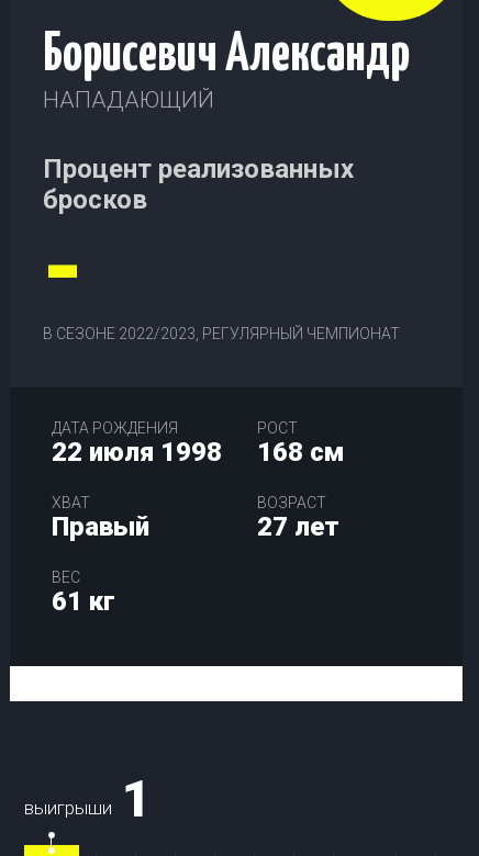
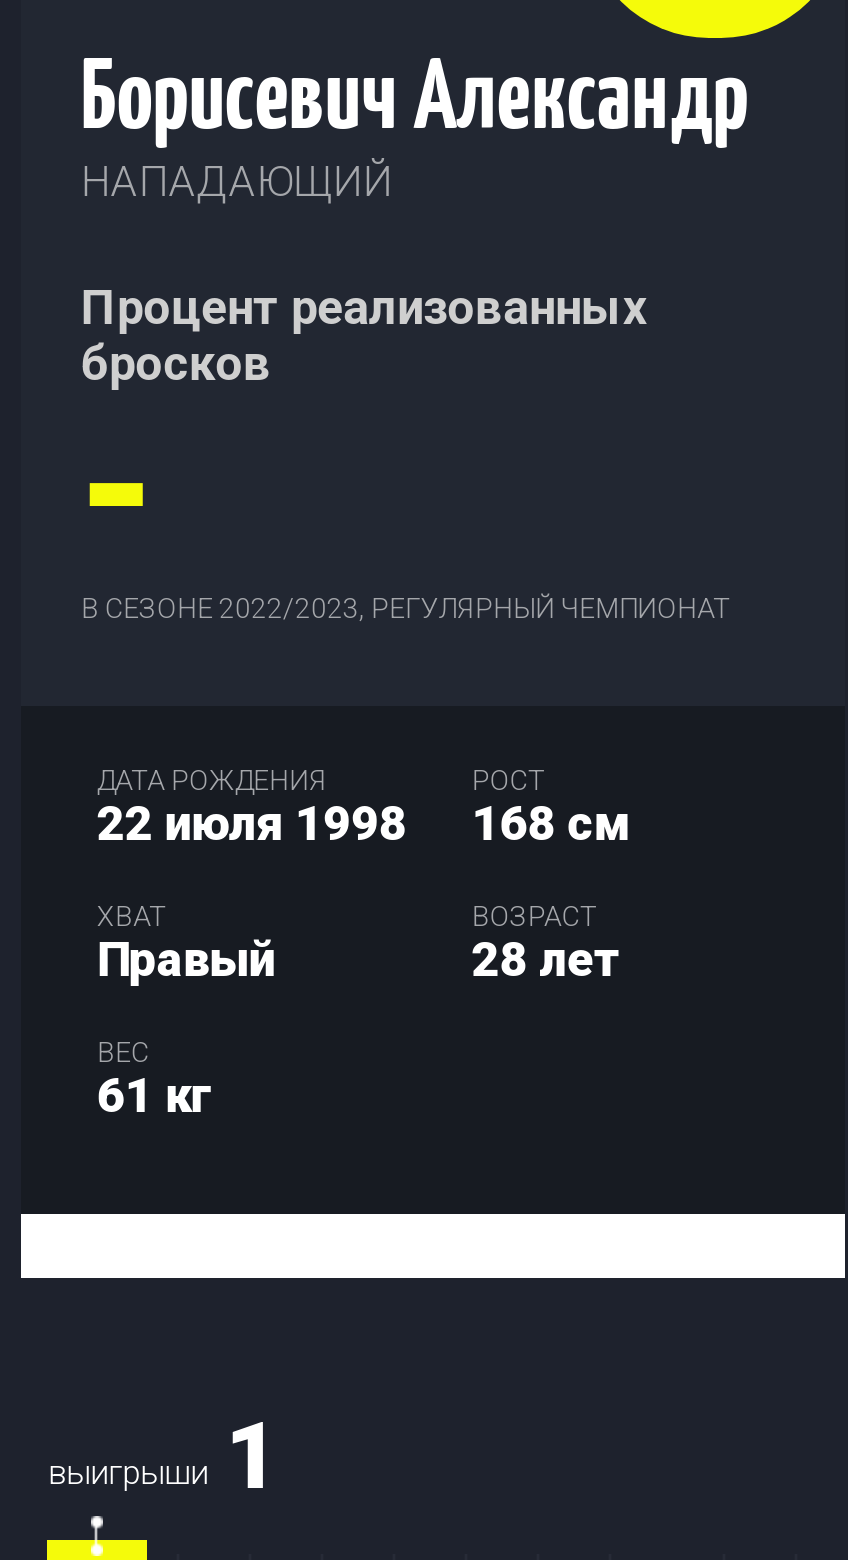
[257,511,340,542] 27 лет -> [471,932,621,988] 28 лет

